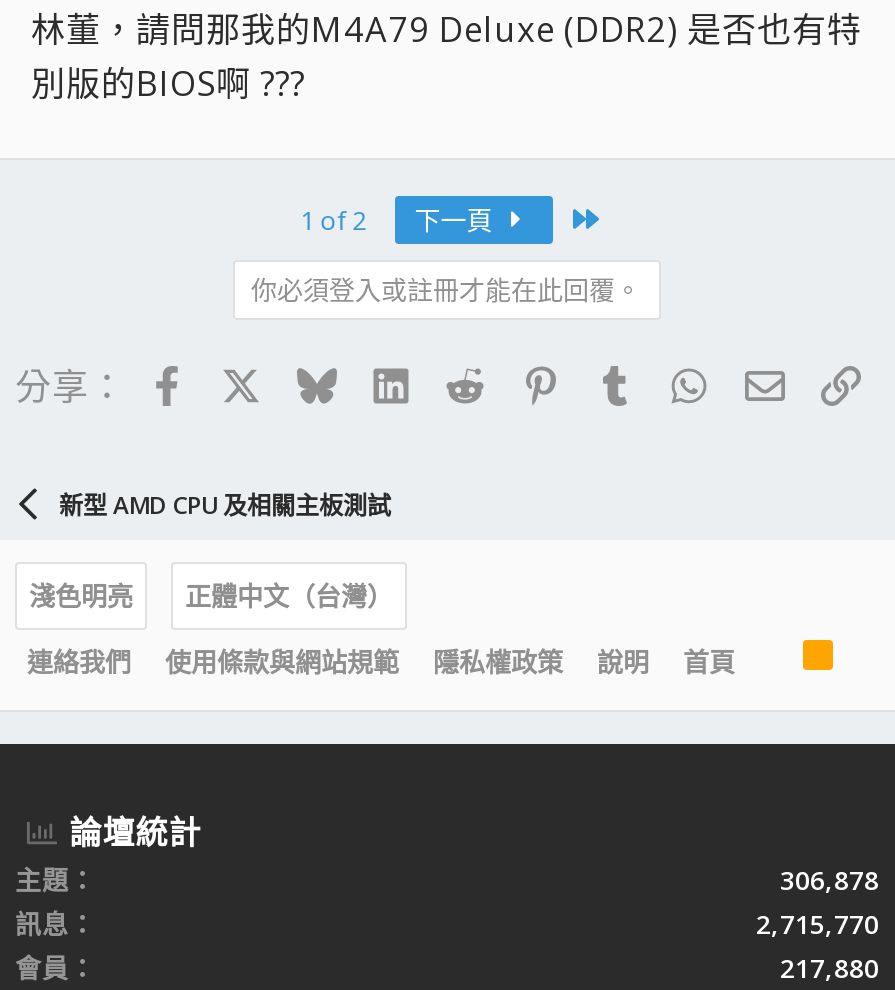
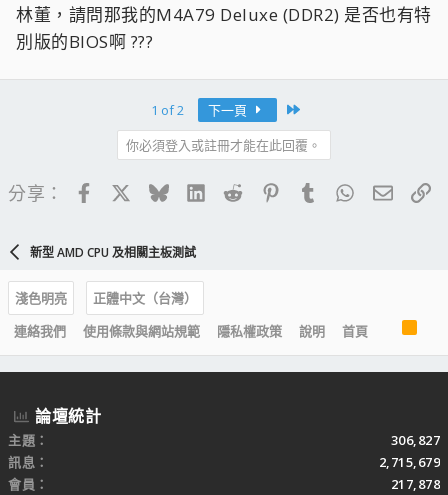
[780,861,879,897] 306,878 -> [390,430,440,448] 306,827
[756,905,879,941] 2,715,770 -> [378,452,440,470] 2,715,679
[780,949,879,985] 217,880 -> [390,474,440,492] 217,878

